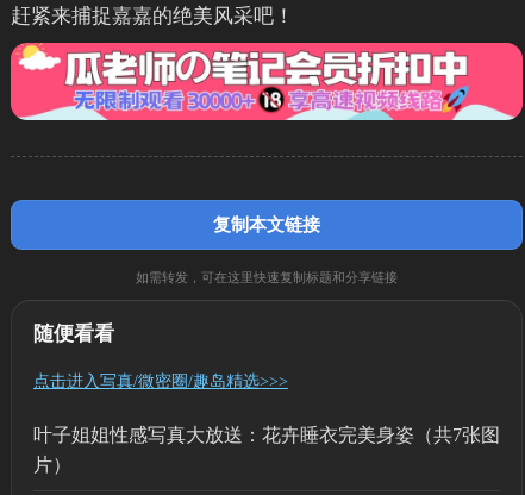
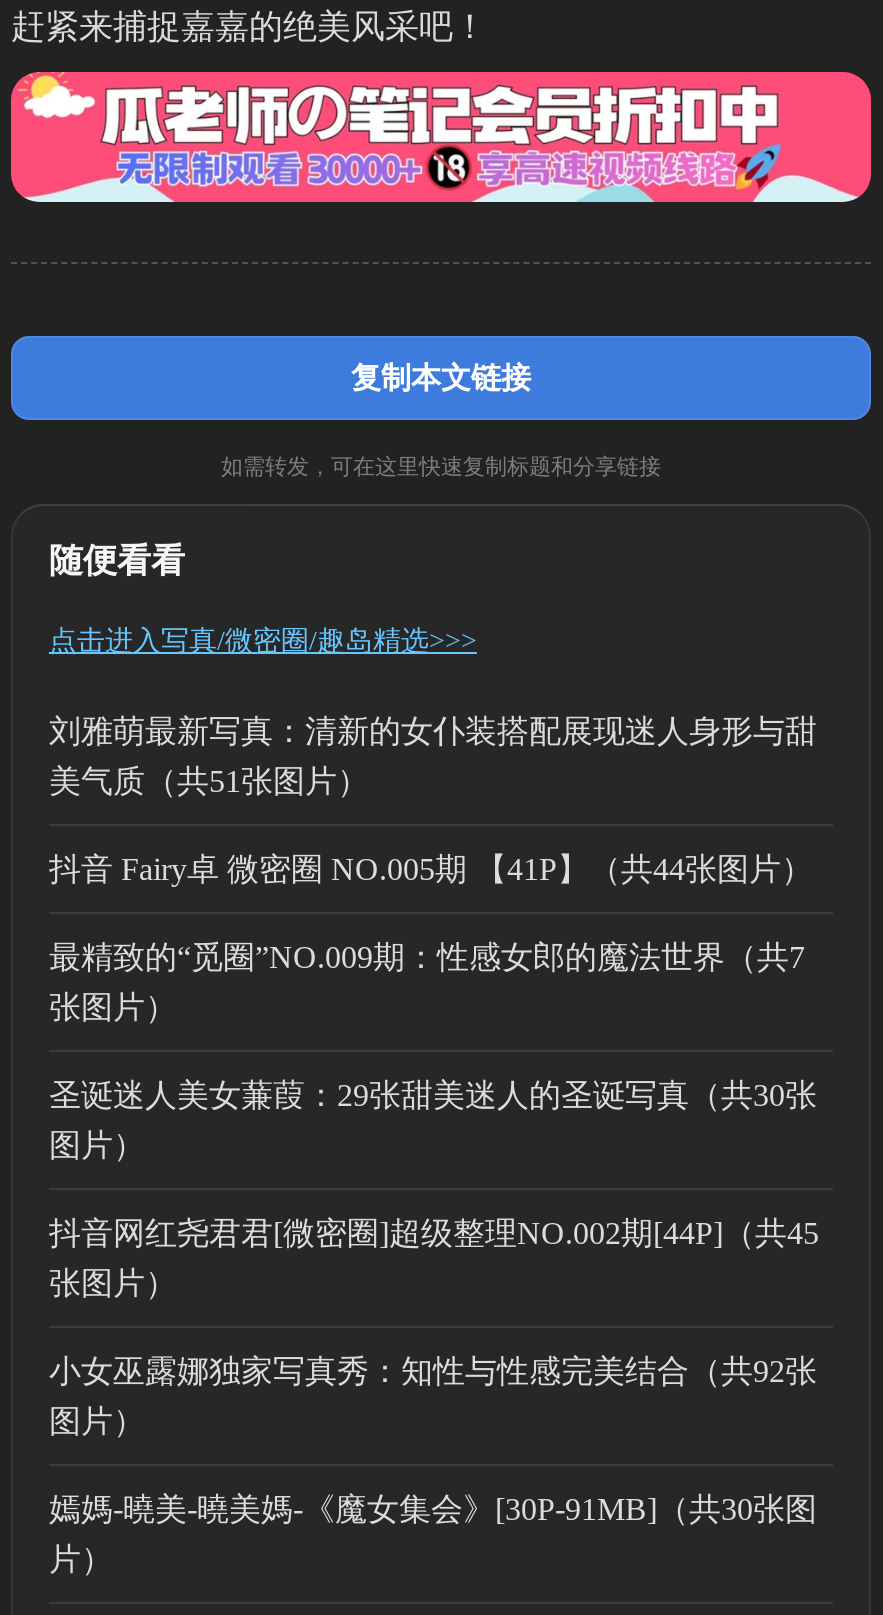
[33,425,500,445] 叶子姐姐性感写真大放送：花卉睡衣完美身姿（共7张图 -> [49,714,819,1526] 刘雅萌最新写真：清新的女仆装搭配展现迷人身形与甜 | 美气质（共51张图片） | 抖音 Fairy卓 微密圈 NO.005期 【41P】（共44张图片） | 最精致的“觅圈”NO.009期：性感女郎的魔法世界（共7 | 张图片） | 圣诞迷人美女蒹葭：29张甜美迷人的圣诞写真（共30张 | 图片） | 抖音网红尧君君[微密圈]超级整理NO.002期[44P]（共45 | 张图片） | 小女巫露娜独家写真秀：知性与性感完美结合（共92张 | 图片） | 嫣媽-曉美-曉美媽-《魔女集会》[30P-91MB]（共30张图

